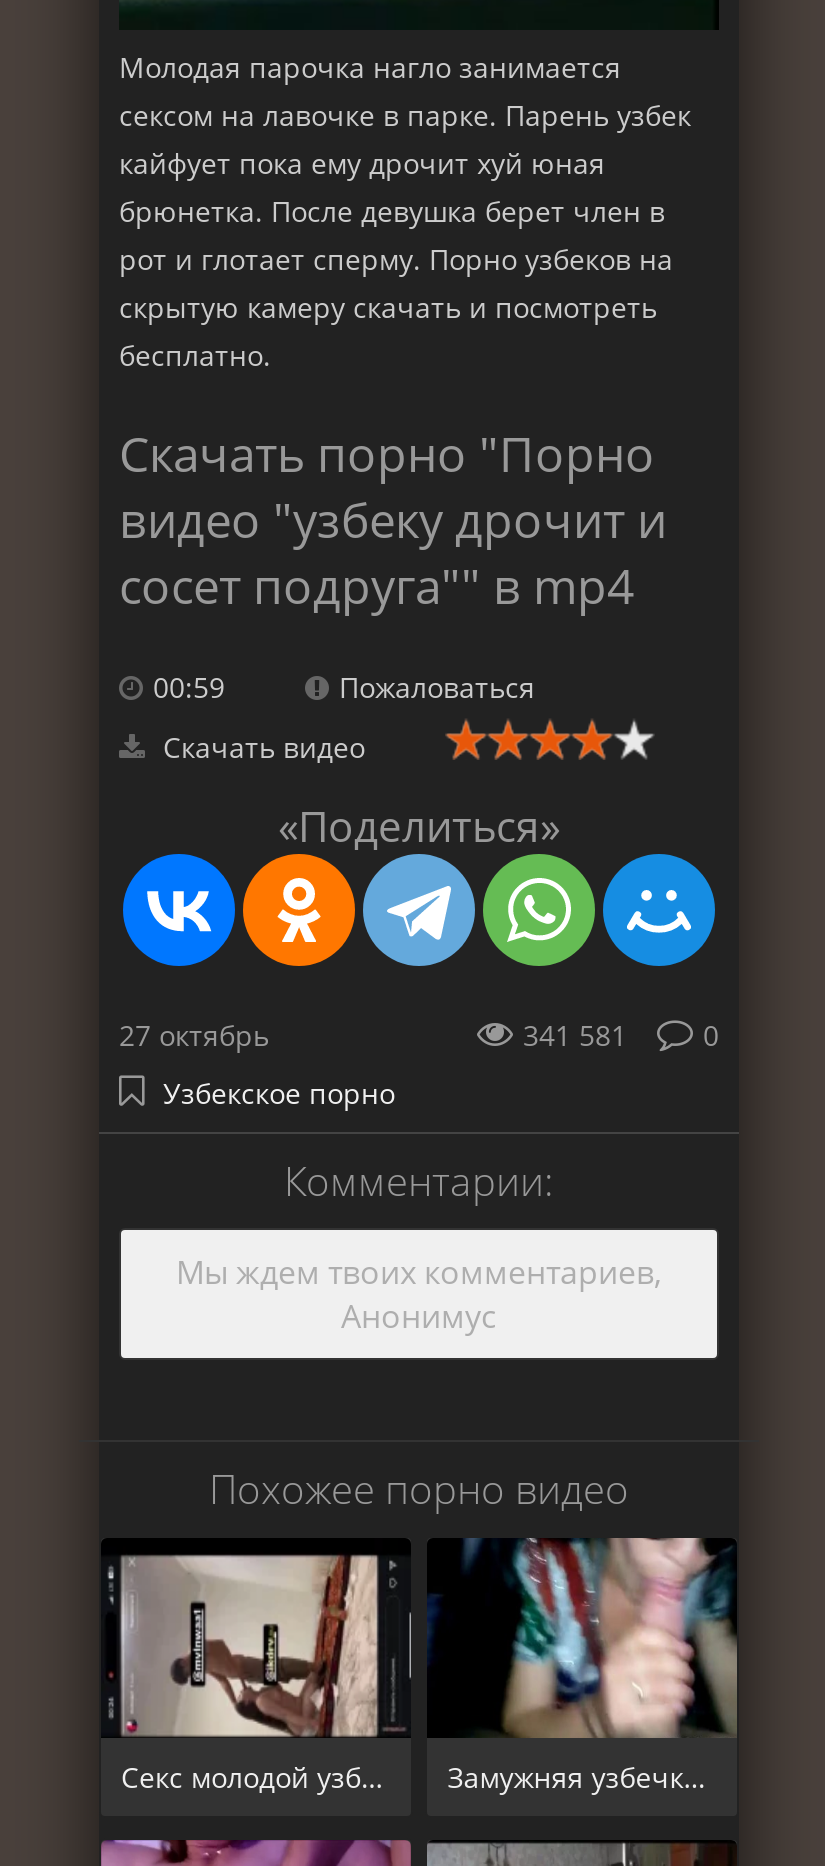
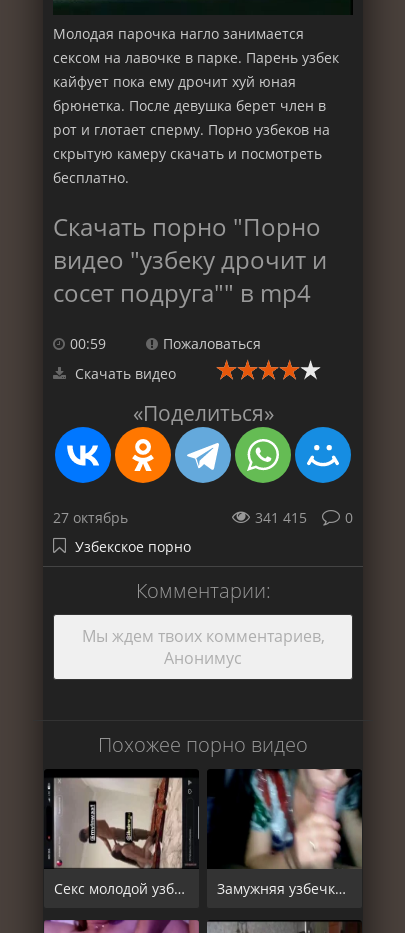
[523,1016,719,1054] 341 581 0 -> [255,508,353,527] 341 415 0

